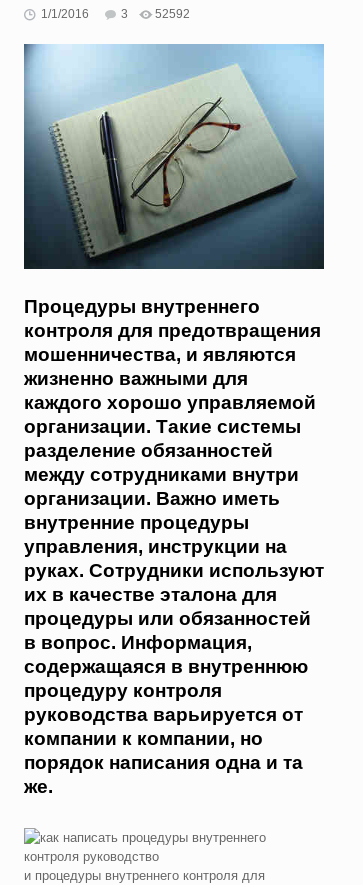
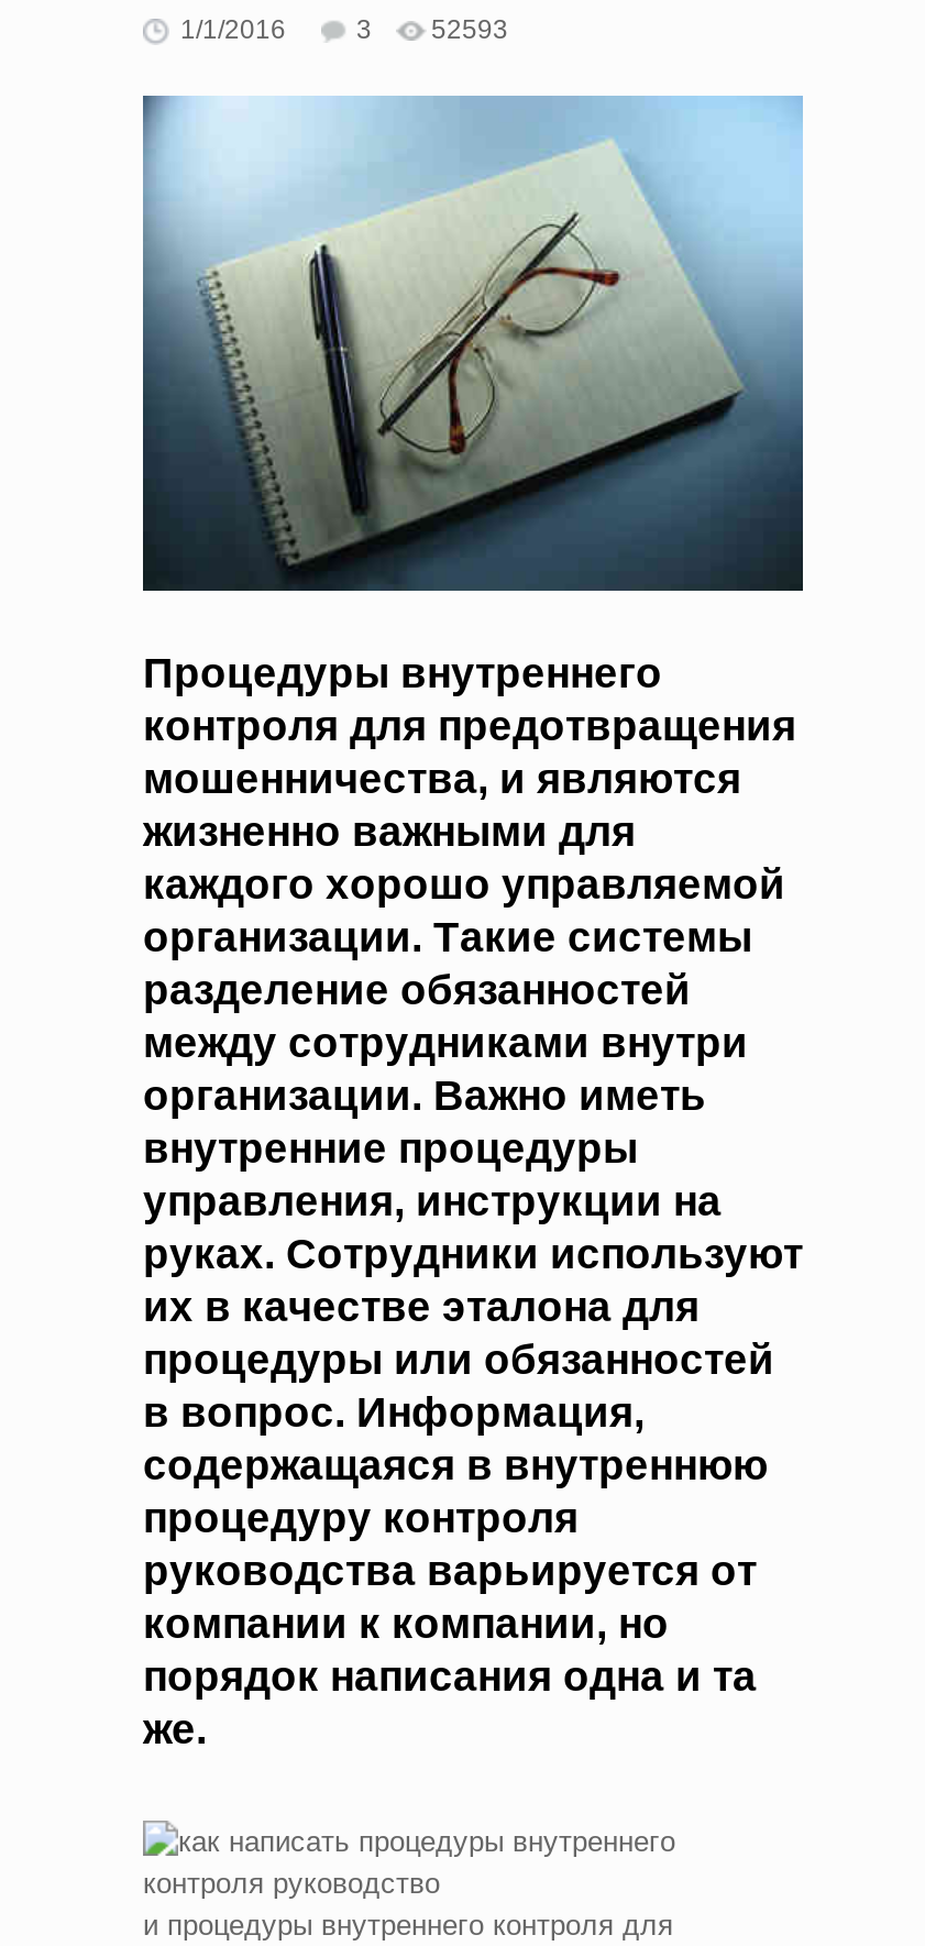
[121,7,190,21] 3 52592 -> [356,14,508,45] 3 52593

